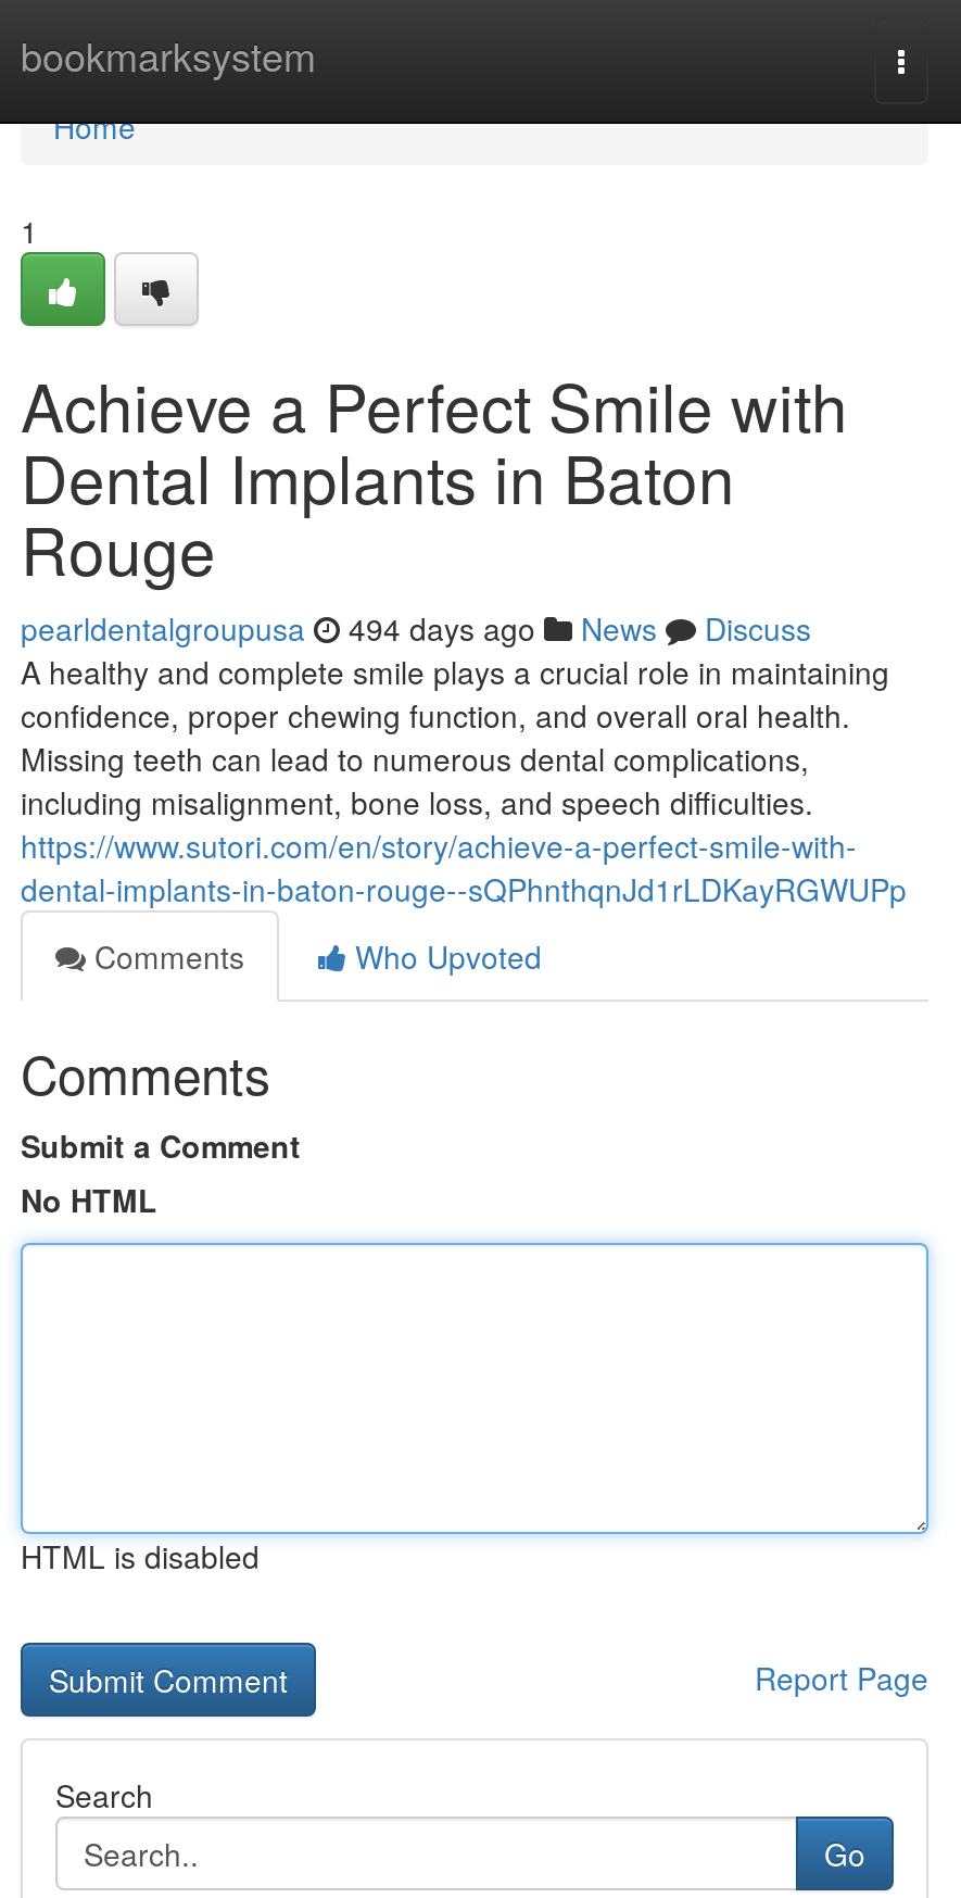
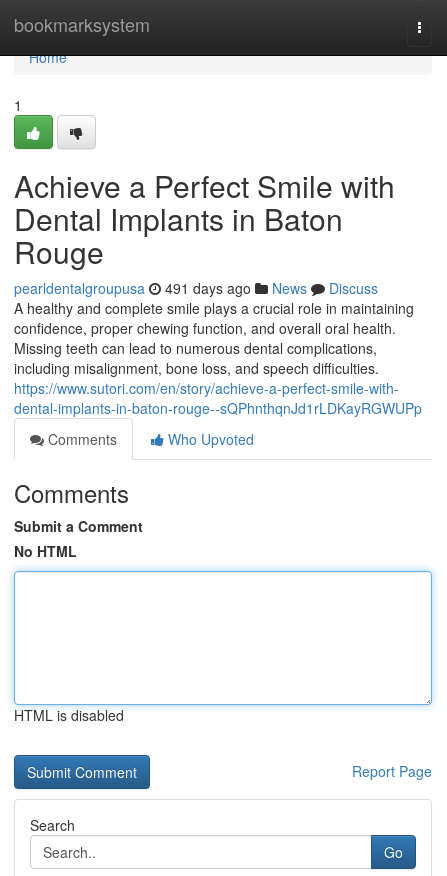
[21,606,811,650] pearldentalgroupusa 494 days ago News Discuss -> [14,278,378,298] pearldentalgroupusa 491 days ago News Discuss

